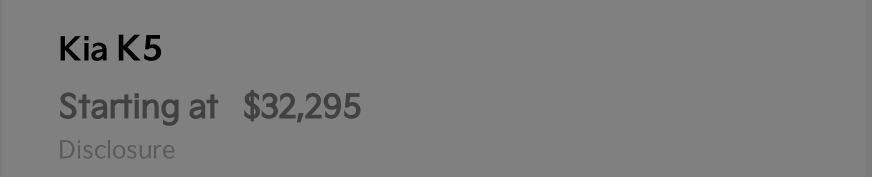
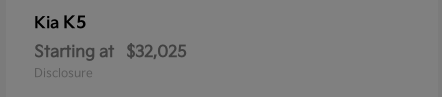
[58,89,362,127] Starting at $32,295 -> [34,43,187,62] Starting at $32,025

